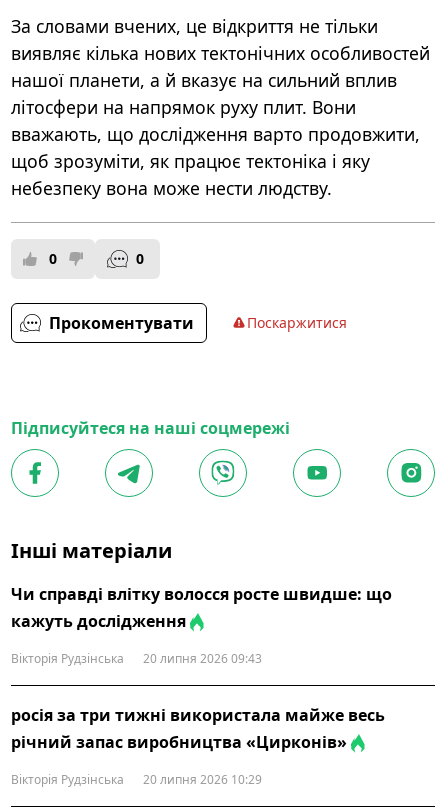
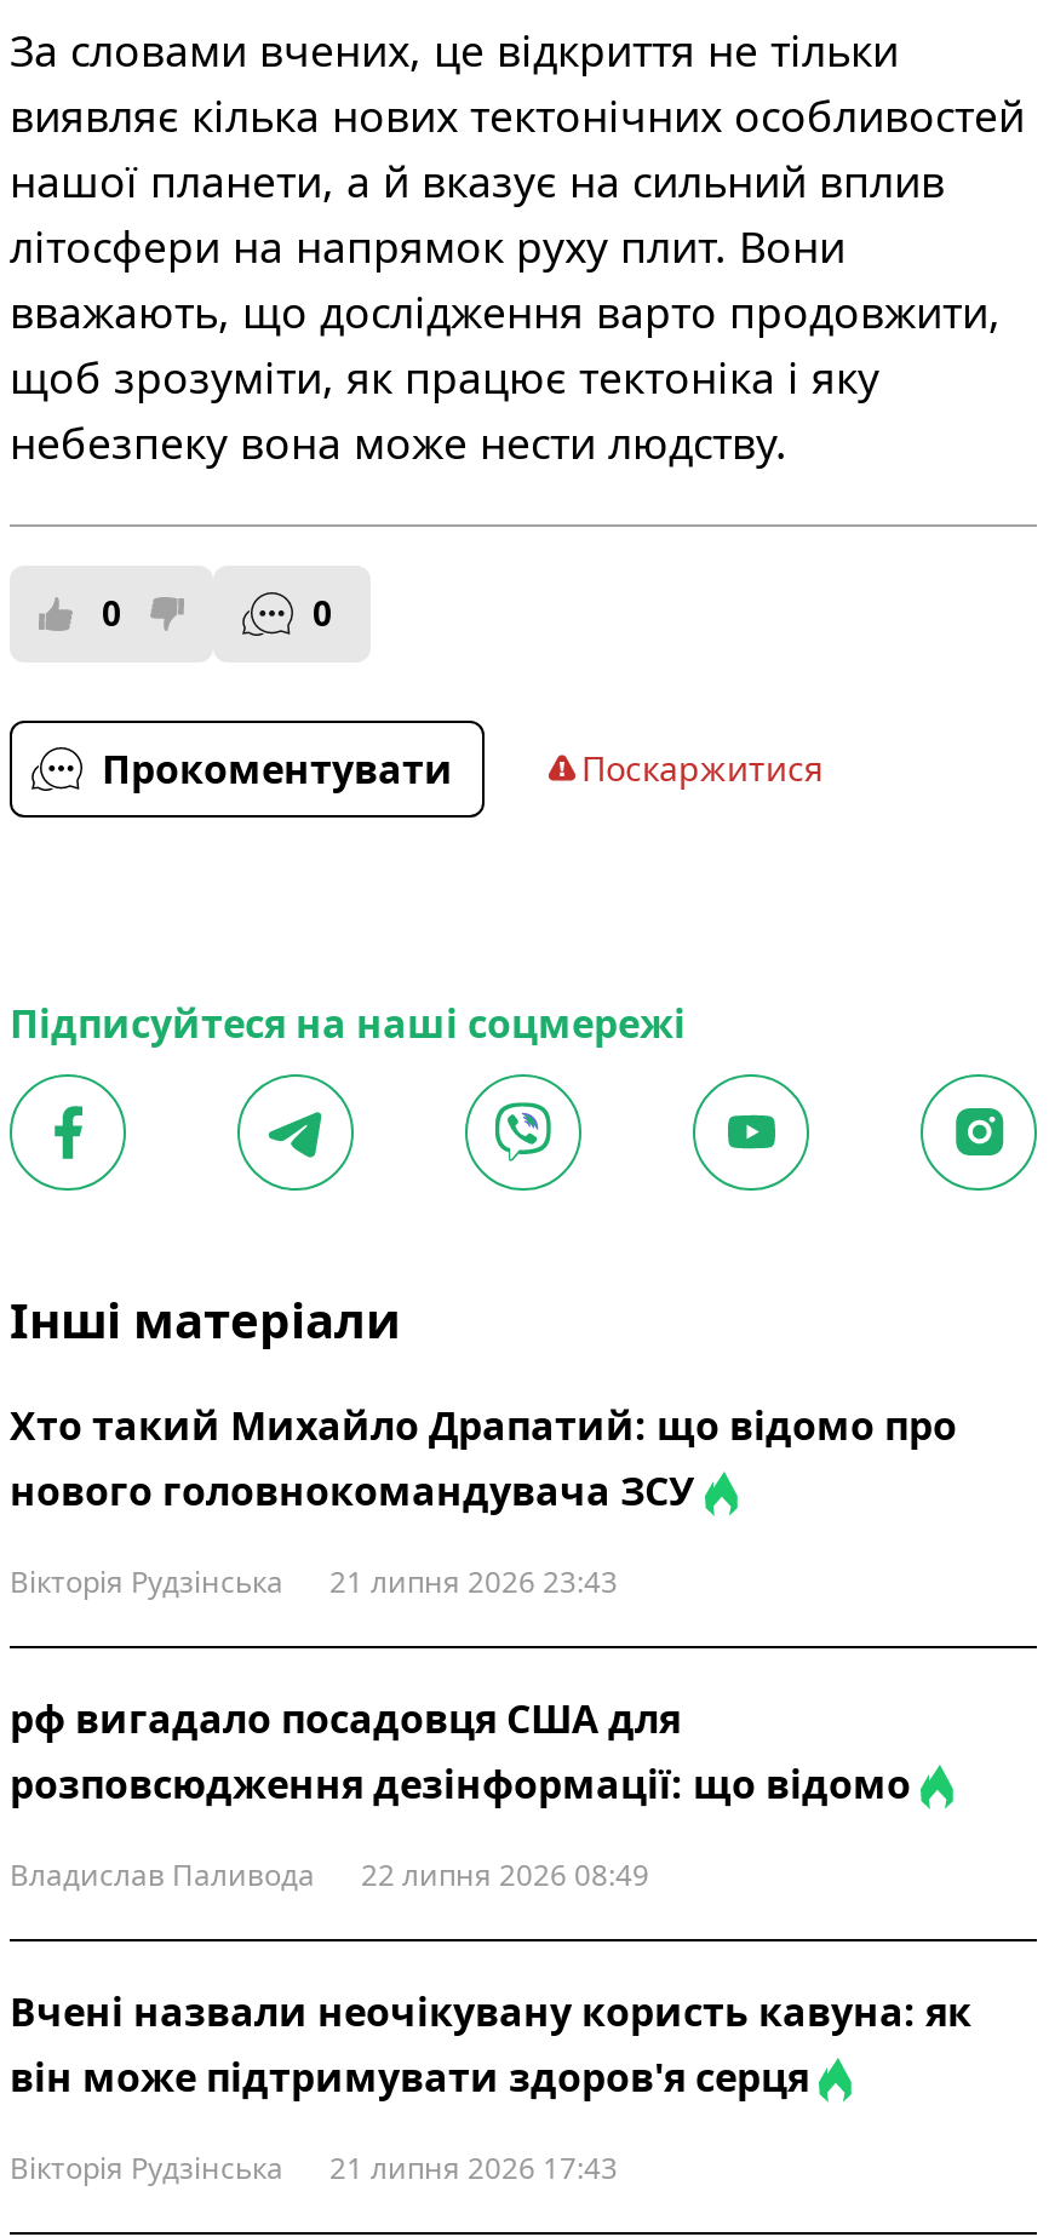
[11,583,392,632] Чи справді влітку волосся росте швидше: що | кажуть дослідження -> [10,1399,957,1518] Хто такий Михайло Драпатий: що відомо про | нового головнокомандувача ЗСУ
[11,650,385,753] 20 липня 2026 09:43 | росія за три тижні використала майже весь | річний запас виробництва «Цирконів» -> [10,1561,971,2104] 21 липня 2026 23:43 | рф вигадало посадовця США для | розповсюдження дезінформації: що відомо | Владислав Паливода | 22 липня 2026 08:49 | Вчені назвали неочікувану користь кавуна: як | він може підтримувати здоров'я серця
[11,771,262,788] Вікторія Рудзінська 20 липня 2026 10:29 -> [10,2147,618,2189] Вікторія Рудзінська 21 липня 2026 17:43

